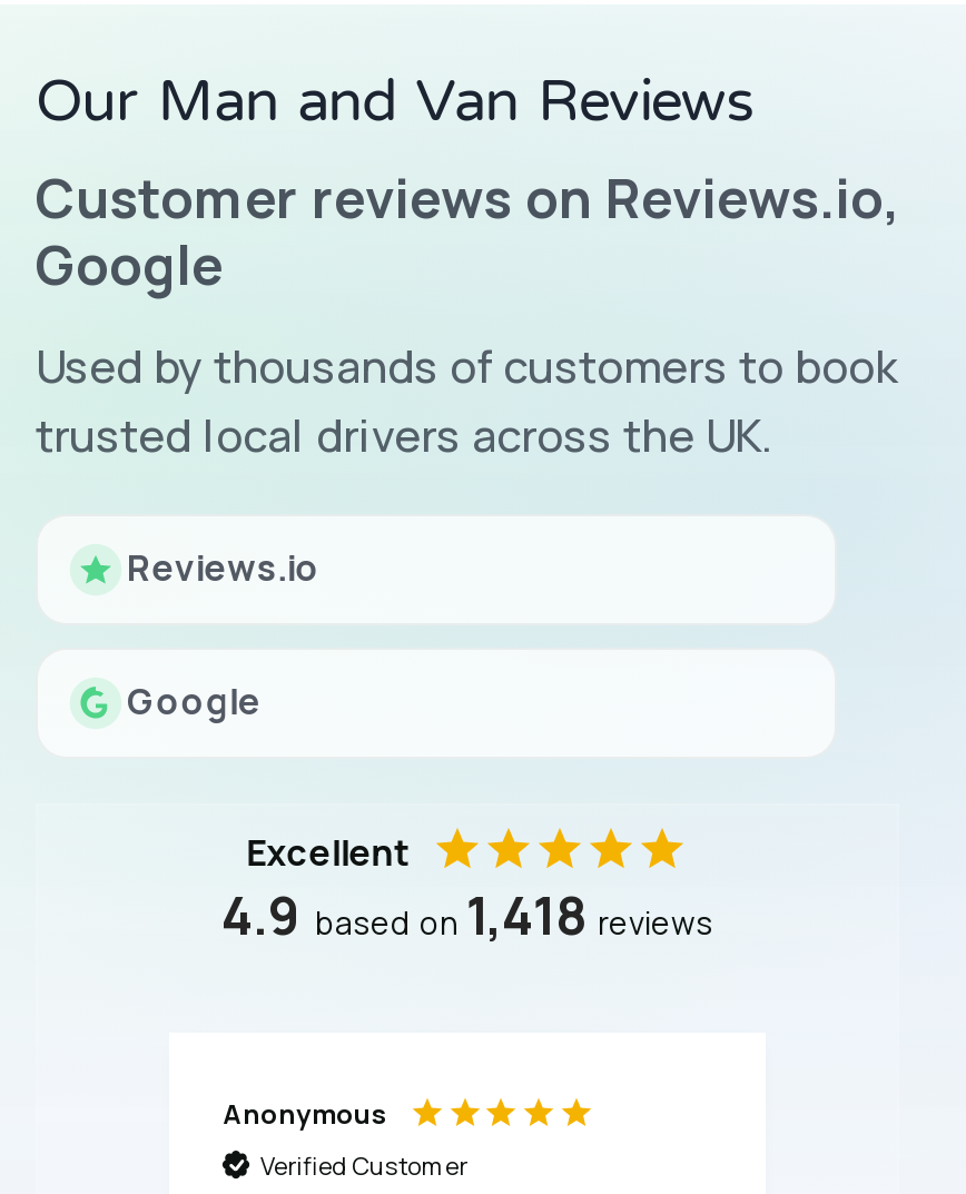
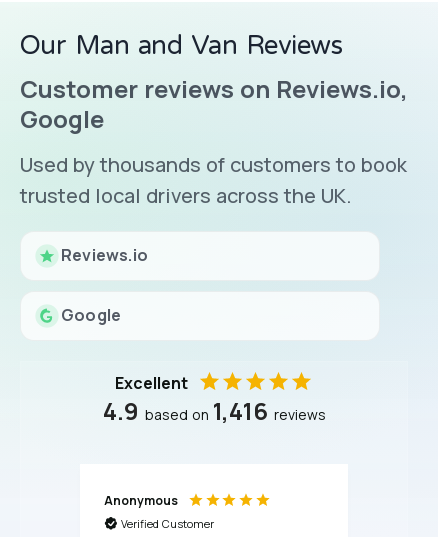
[221,879,713,950] 4.9 based on 1,418 reviews -> [102,395,325,427] 4.9 based on 1,416 reviews

